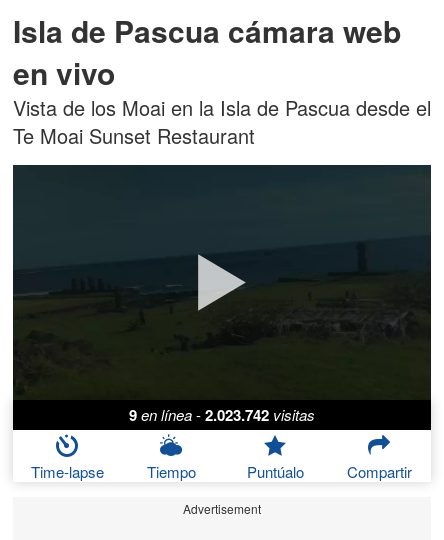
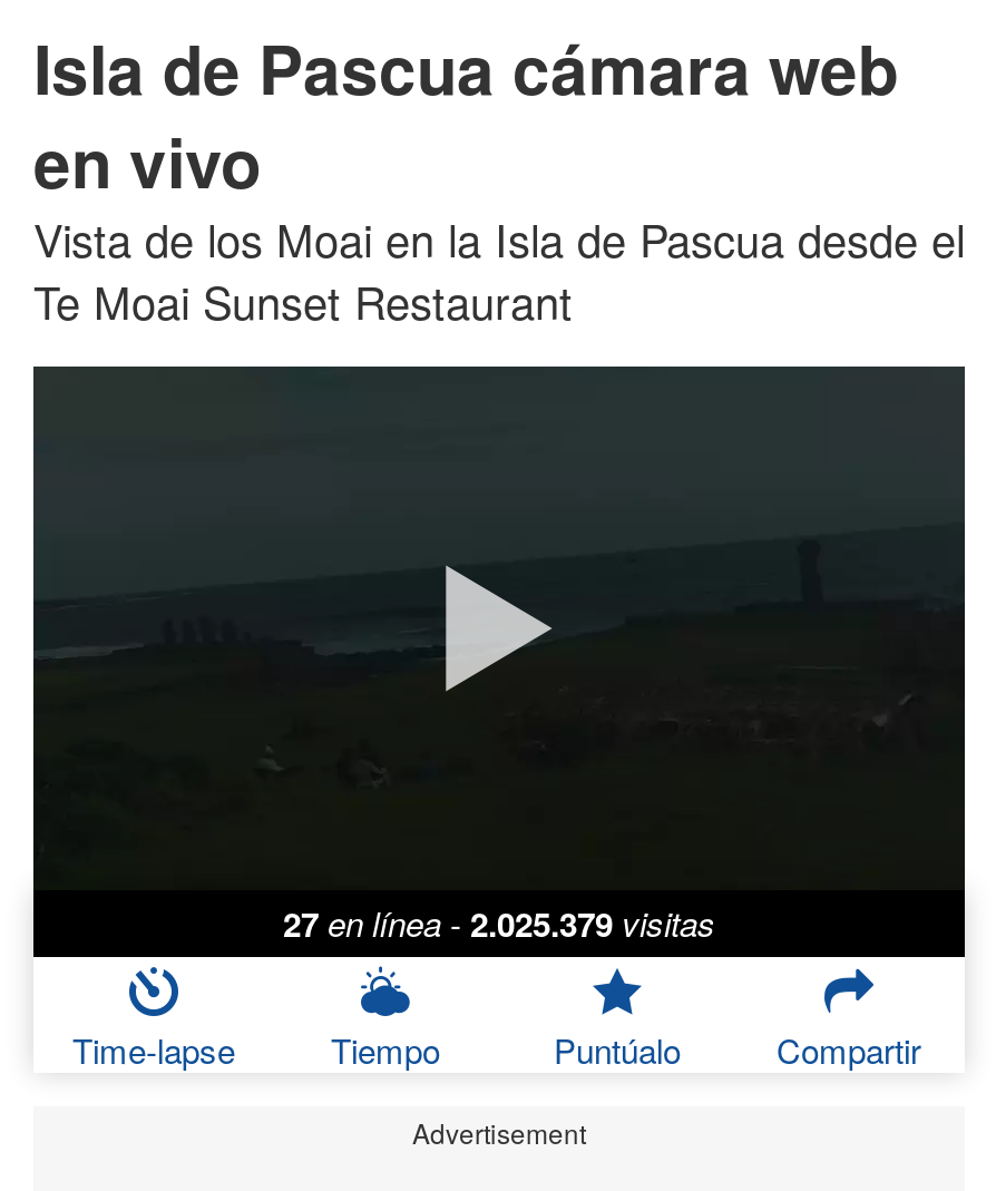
[129,404,315,426] 9 en línea - 2.023.742 visitas -> [283,899,715,948] 27 en línea - 2.025.379 visitas

